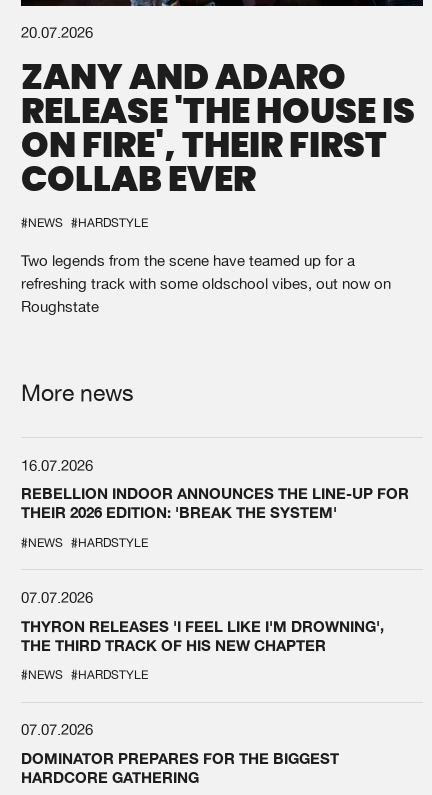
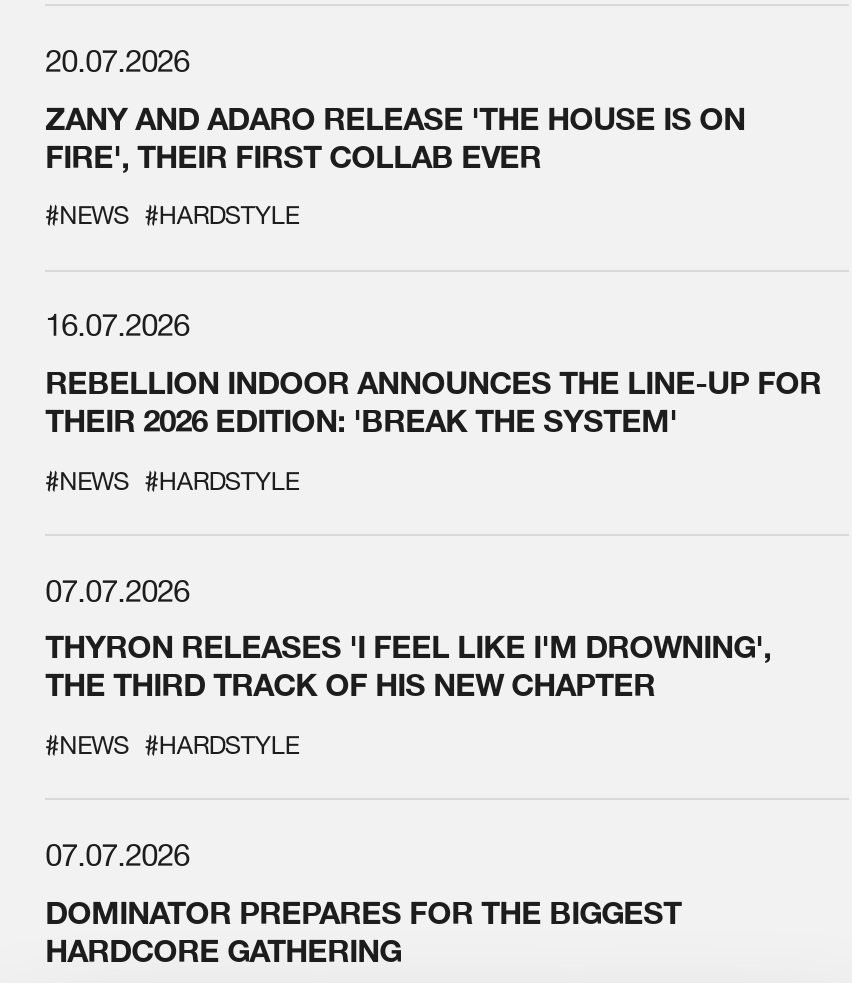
[21,251,391,406] Two legends from the scene have teamed up for a | refreshing track with some oldschool vibes, out now on | Roughstate | More news -> none

